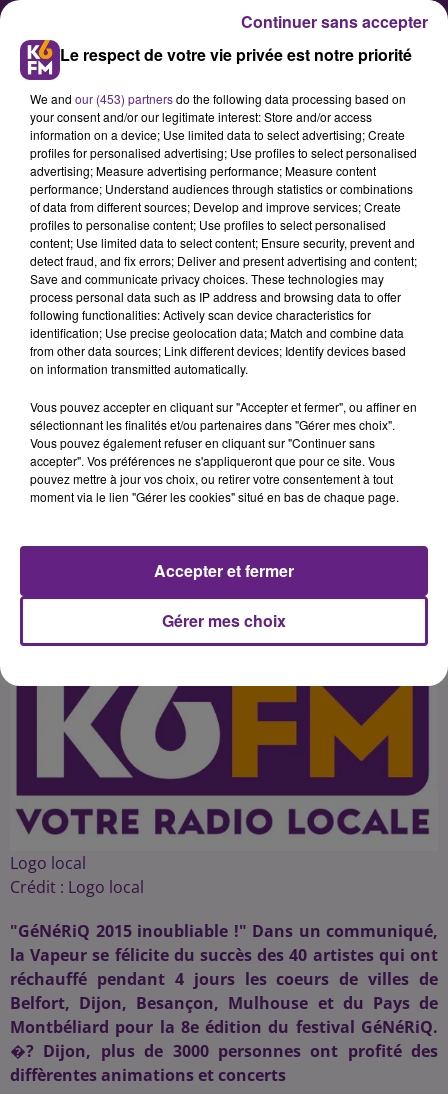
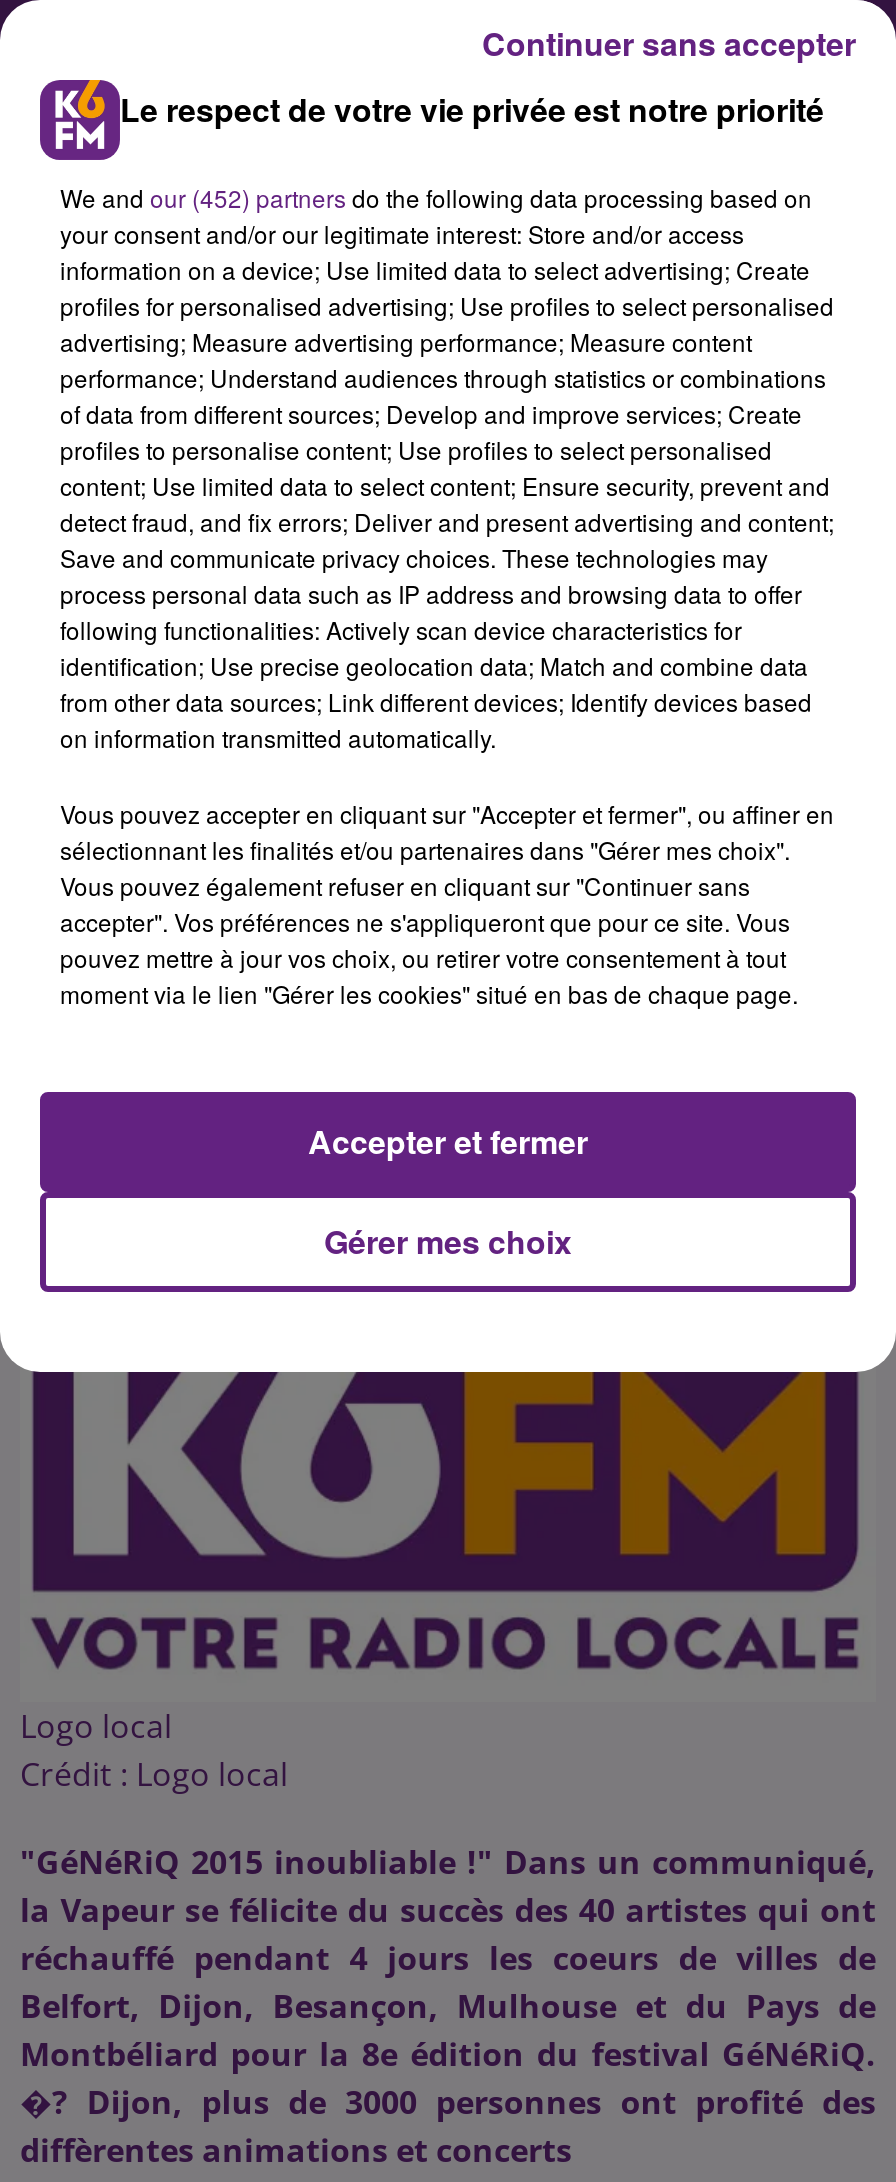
[30,90,406,107] We and our (453) partners do the following data processing based on -> [60,180,812,214] We and our (452) partners do the following data processing based on

